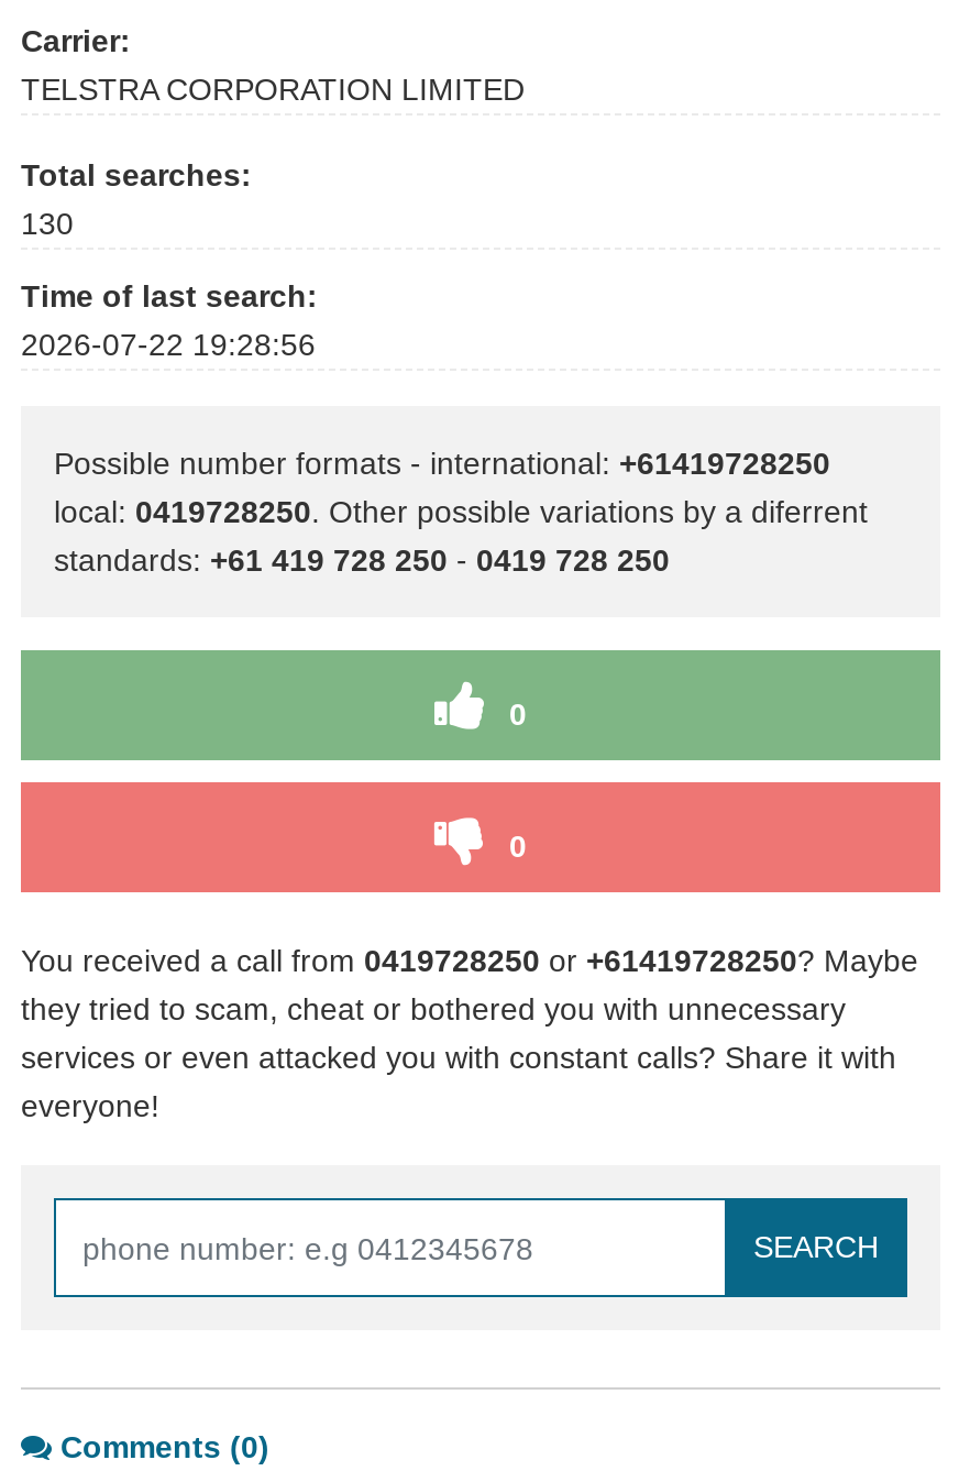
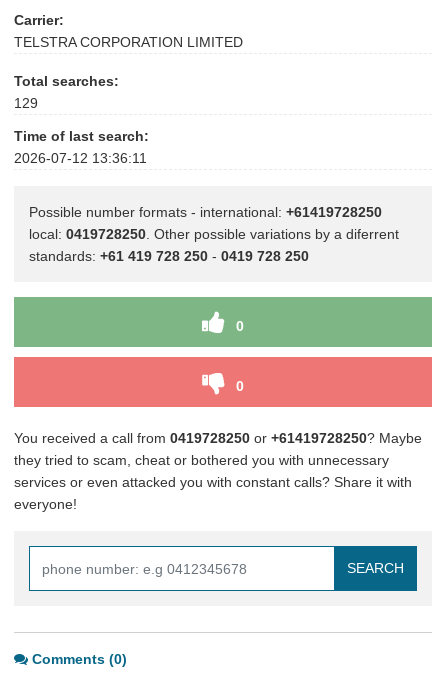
[21,206,74,241] 130 -> [14,95,38,111] 129
[21,327,316,362] 2026-07-22 19:28:56 -> [14,150,147,166] 2026-07-12 13:36:11

